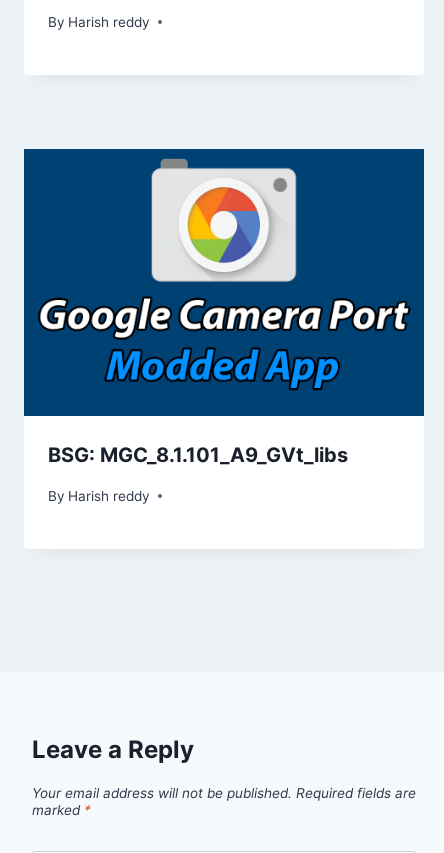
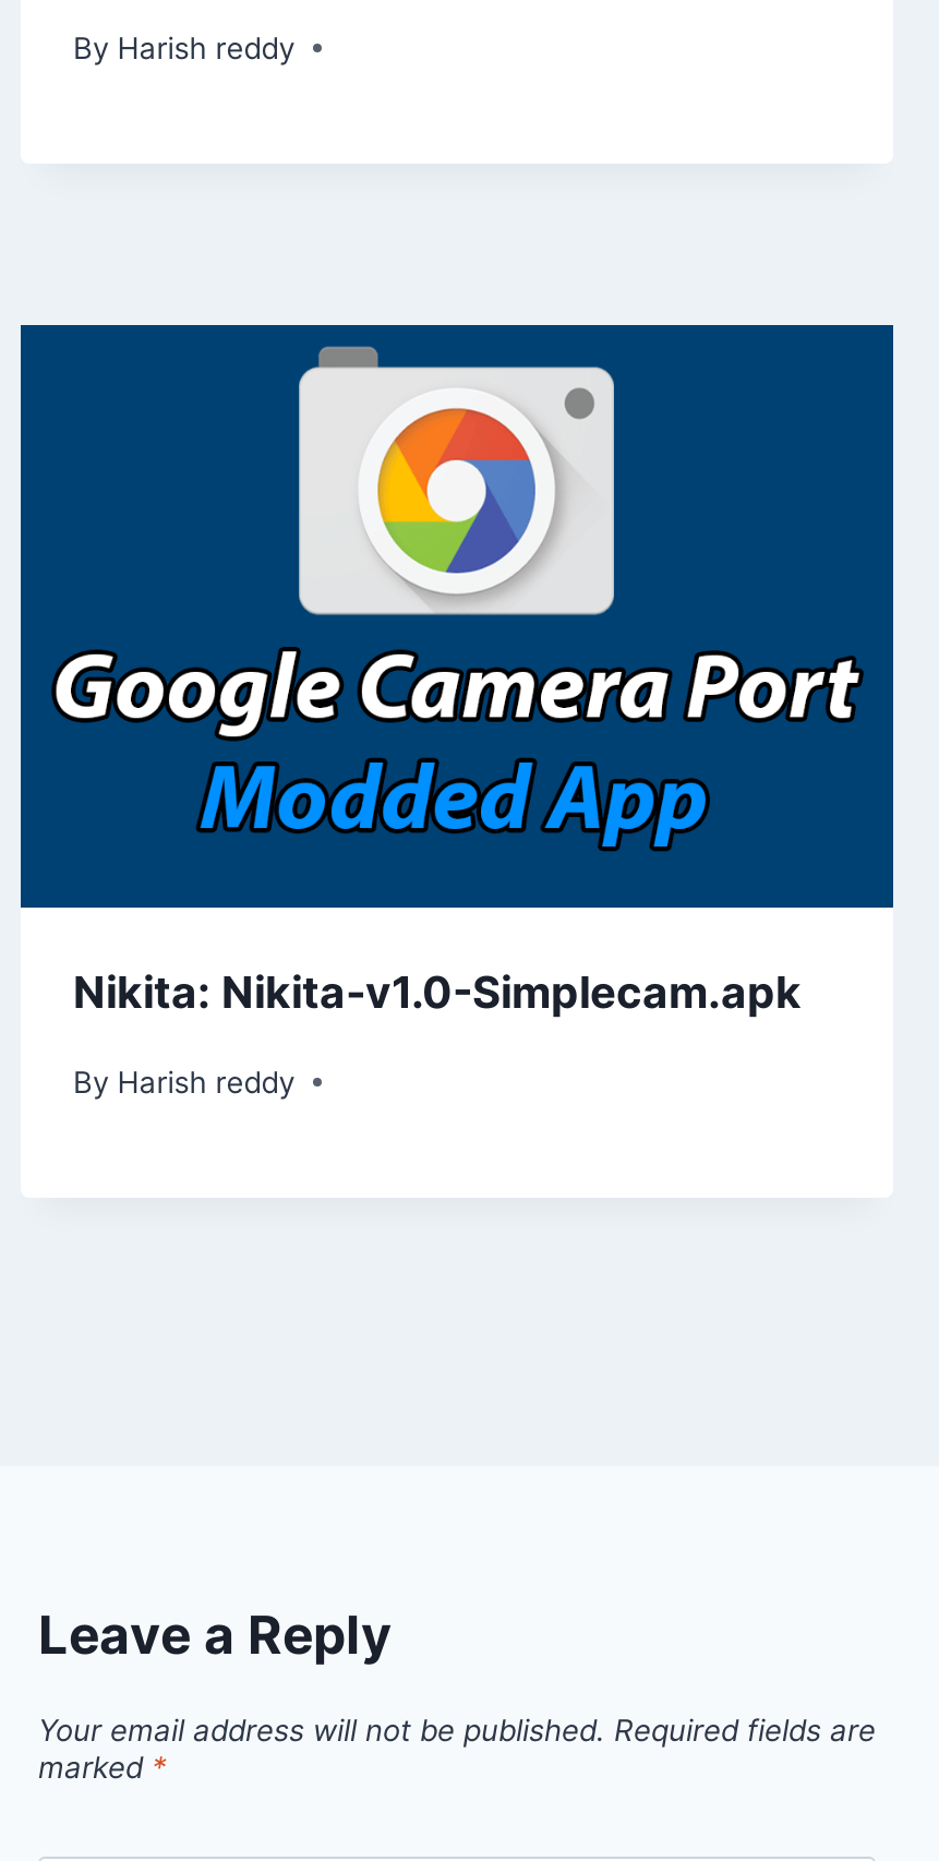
[48,443,348,467] BSG: MGC_8.1.101_A9_GVt_libs -> [73,967,802,1019] Nikita: Nikita-v1.0-Simplecam.apk

